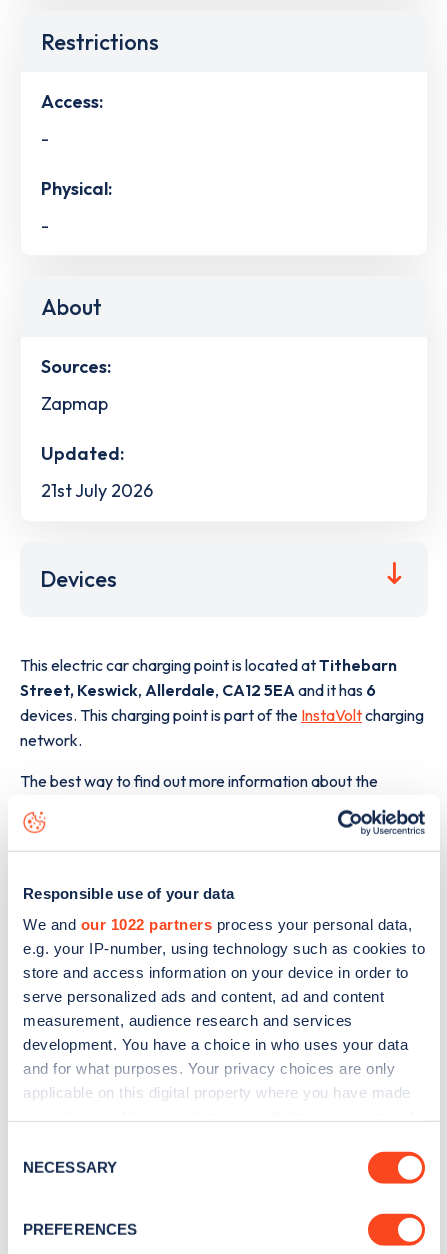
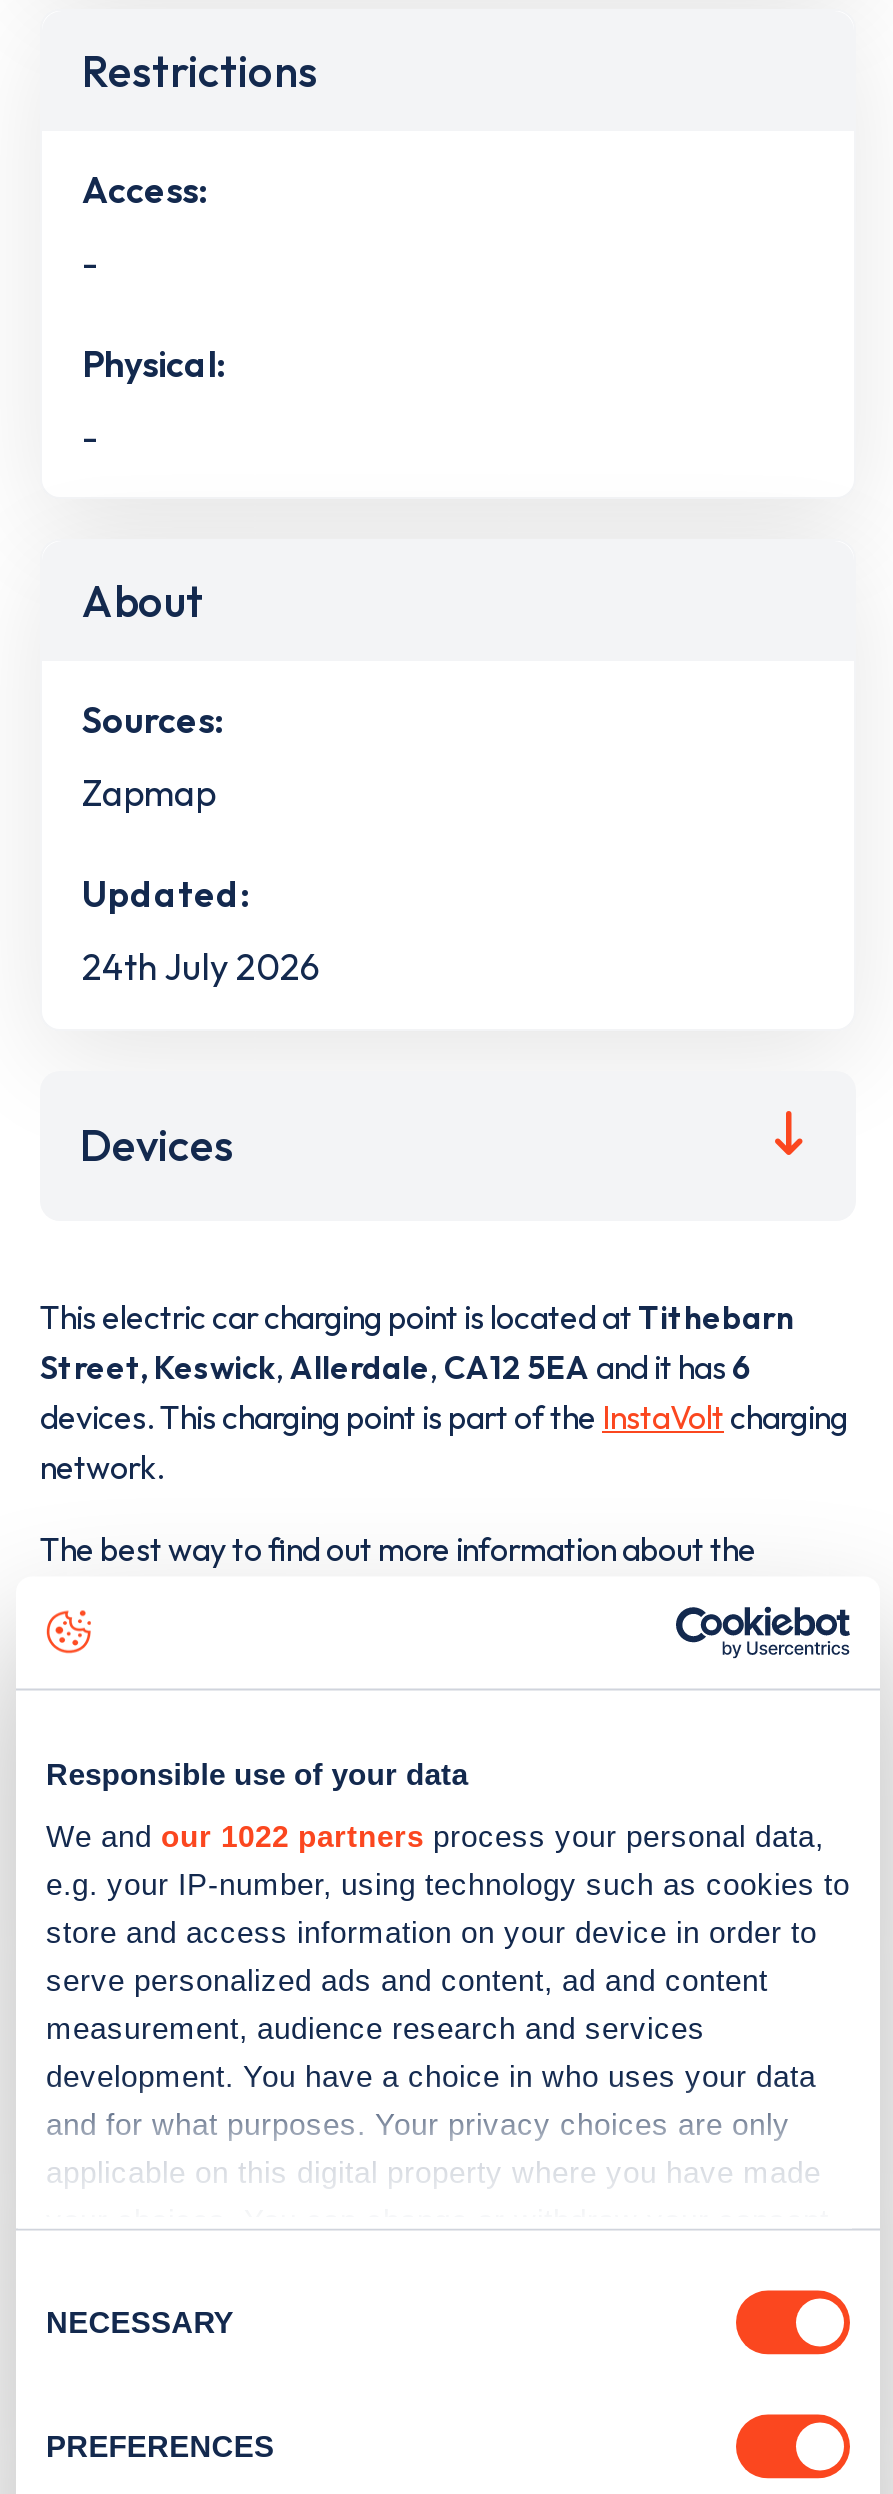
[41,479,153,502] 21st July 2026 -> [82,945,320,991] 24th July 2026

